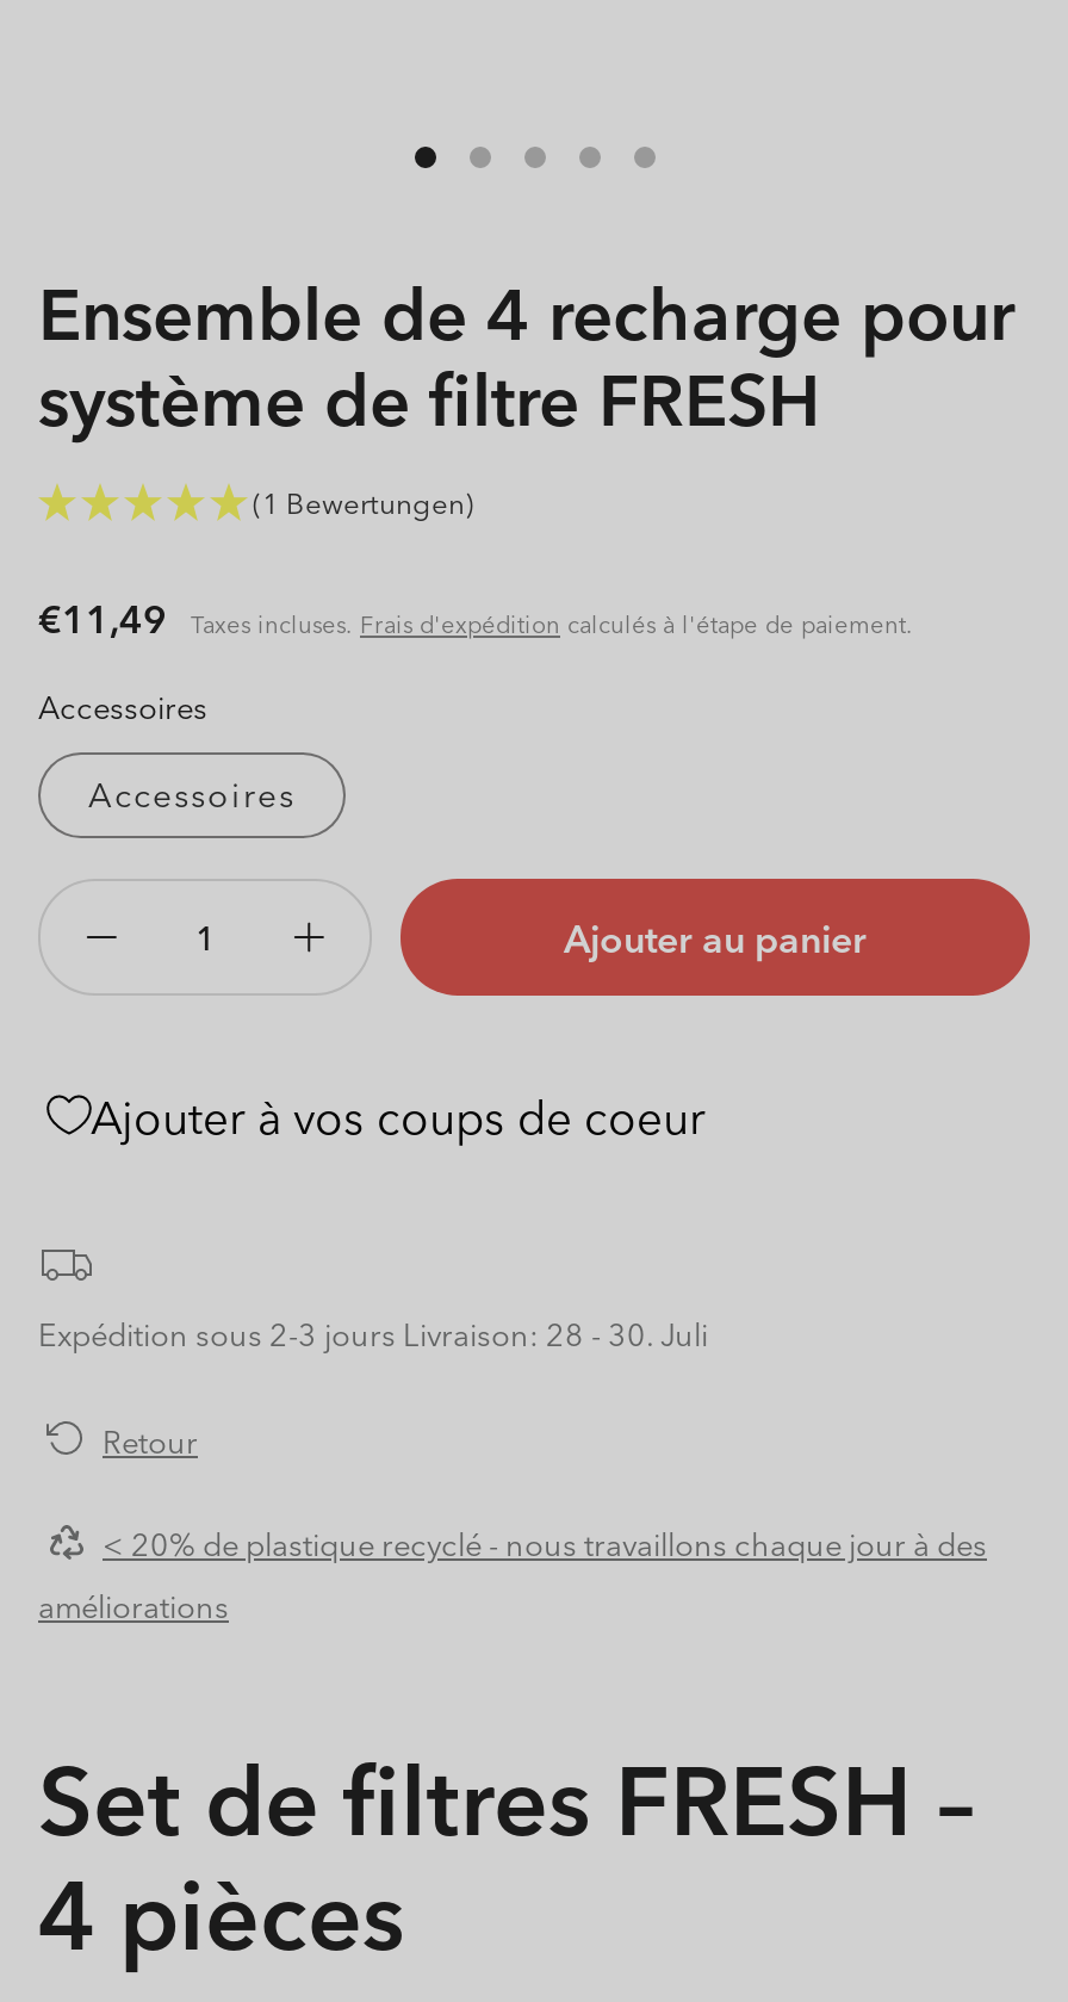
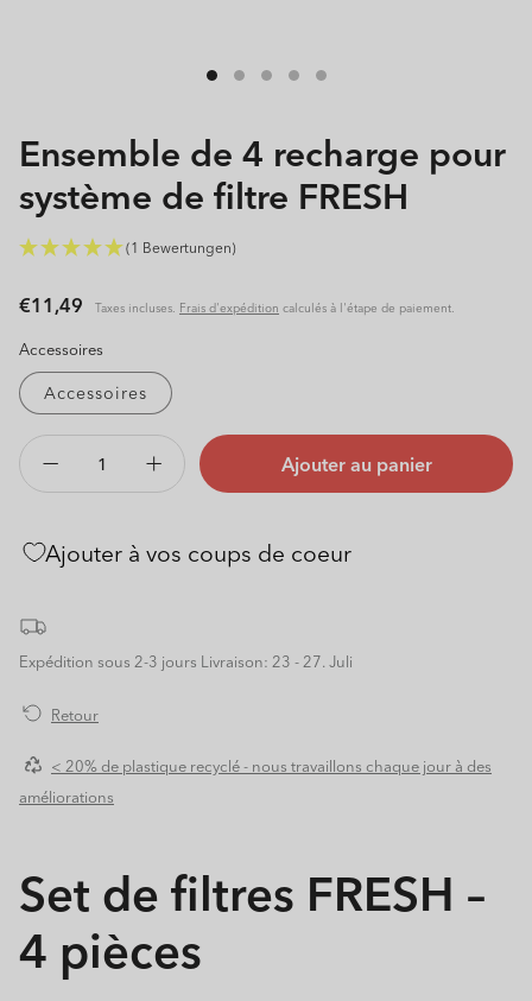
[38,1309,708,1355] Expédition sous 2-3 jours Livraison: 28 - 30. Juli -> [19,649,353,671] Expédition sous 2-3 jours Livraison: 23 - 27. Juli

